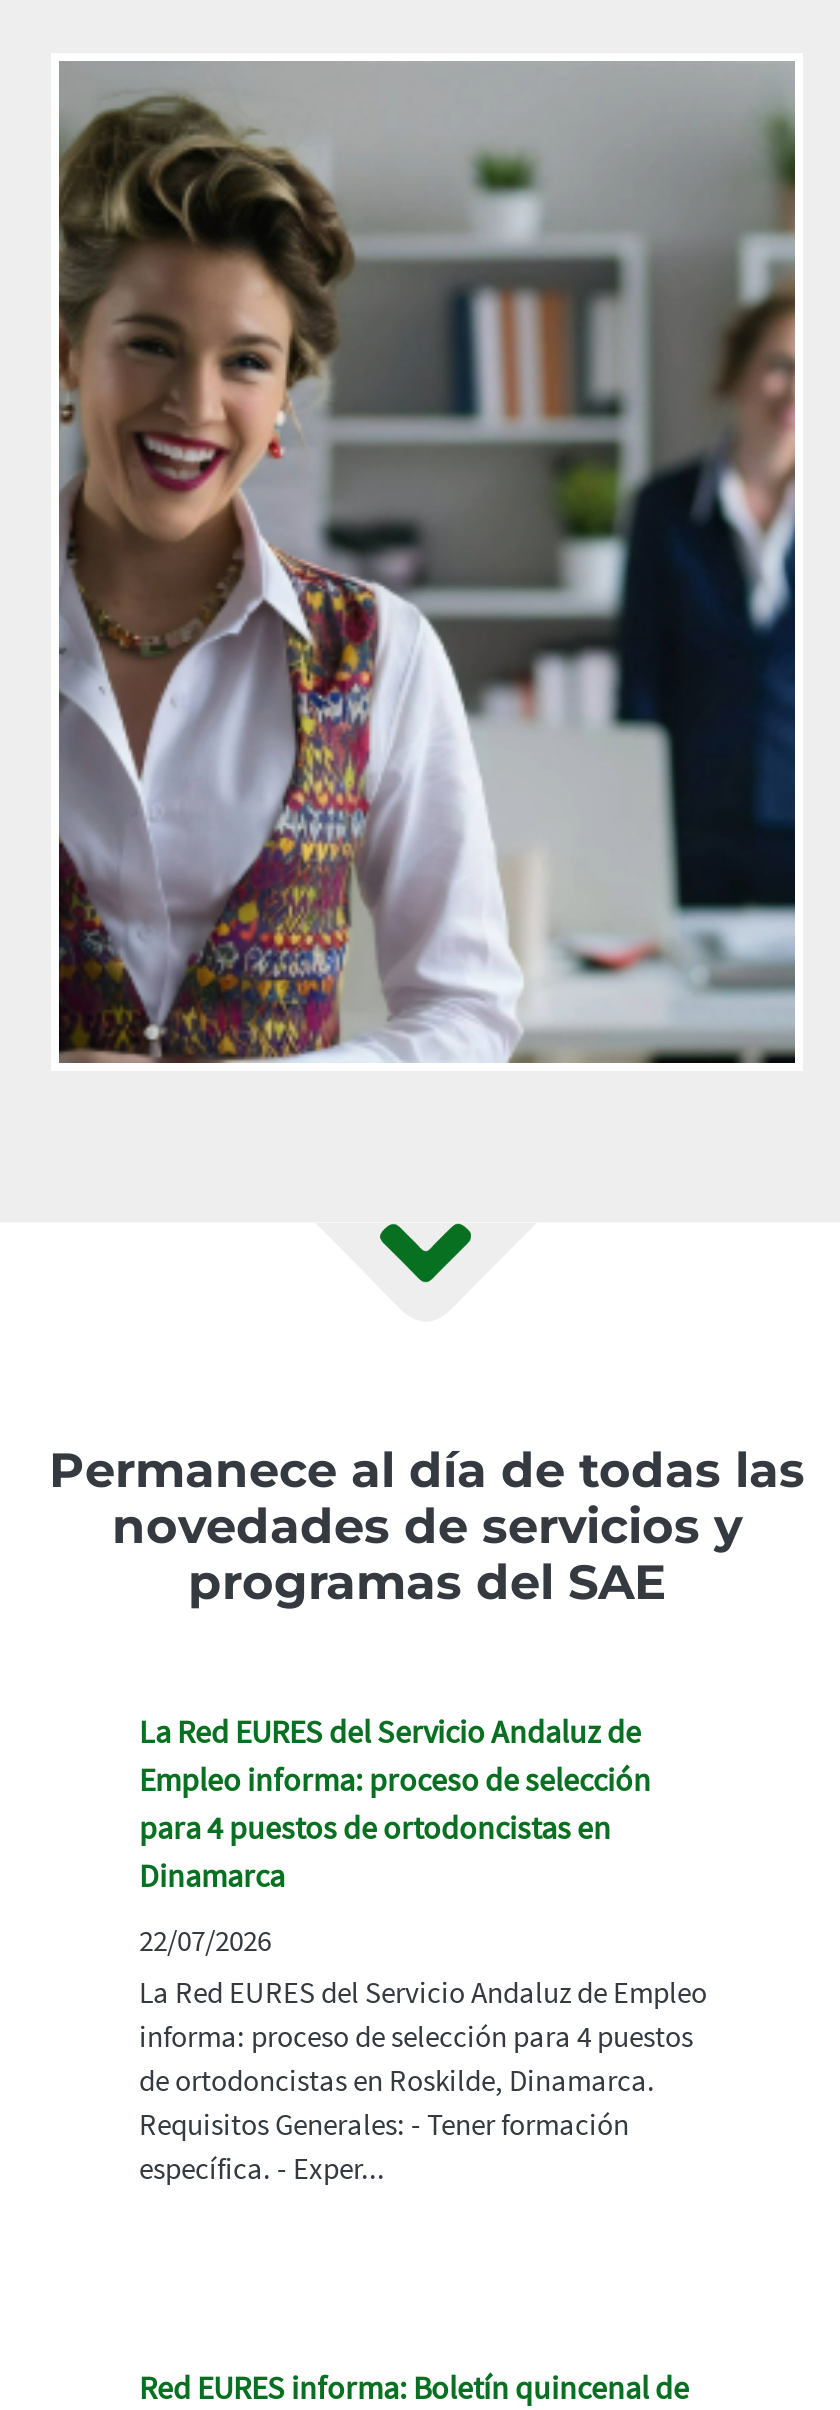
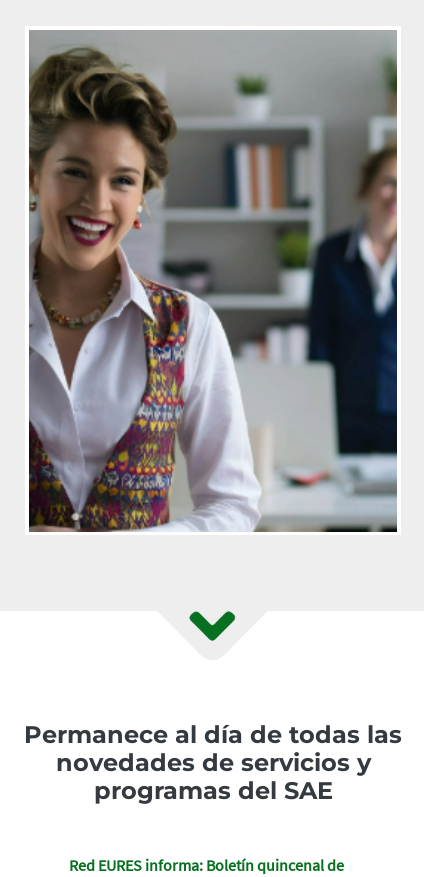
[139,1710,707,2186] La Red EURES del Servicio Andaluz de | Empleo informa: proceso de selección | para 4 puestos de ortodoncistas en | Dinamarca | 22/07/2026 | La Red EURES del Servicio Andaluz de Empleo | informa: proceso de selección para 4 puestos | de ortodoncistas en Roskilde, Dinamarca. | Requisitos Generales: - Tener formación | específica. - Exper... -> none

